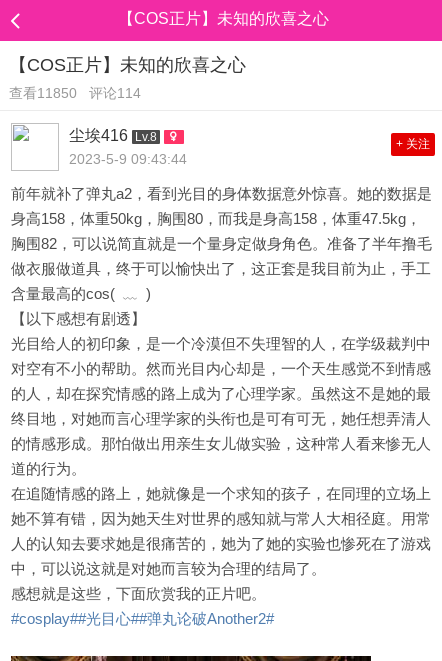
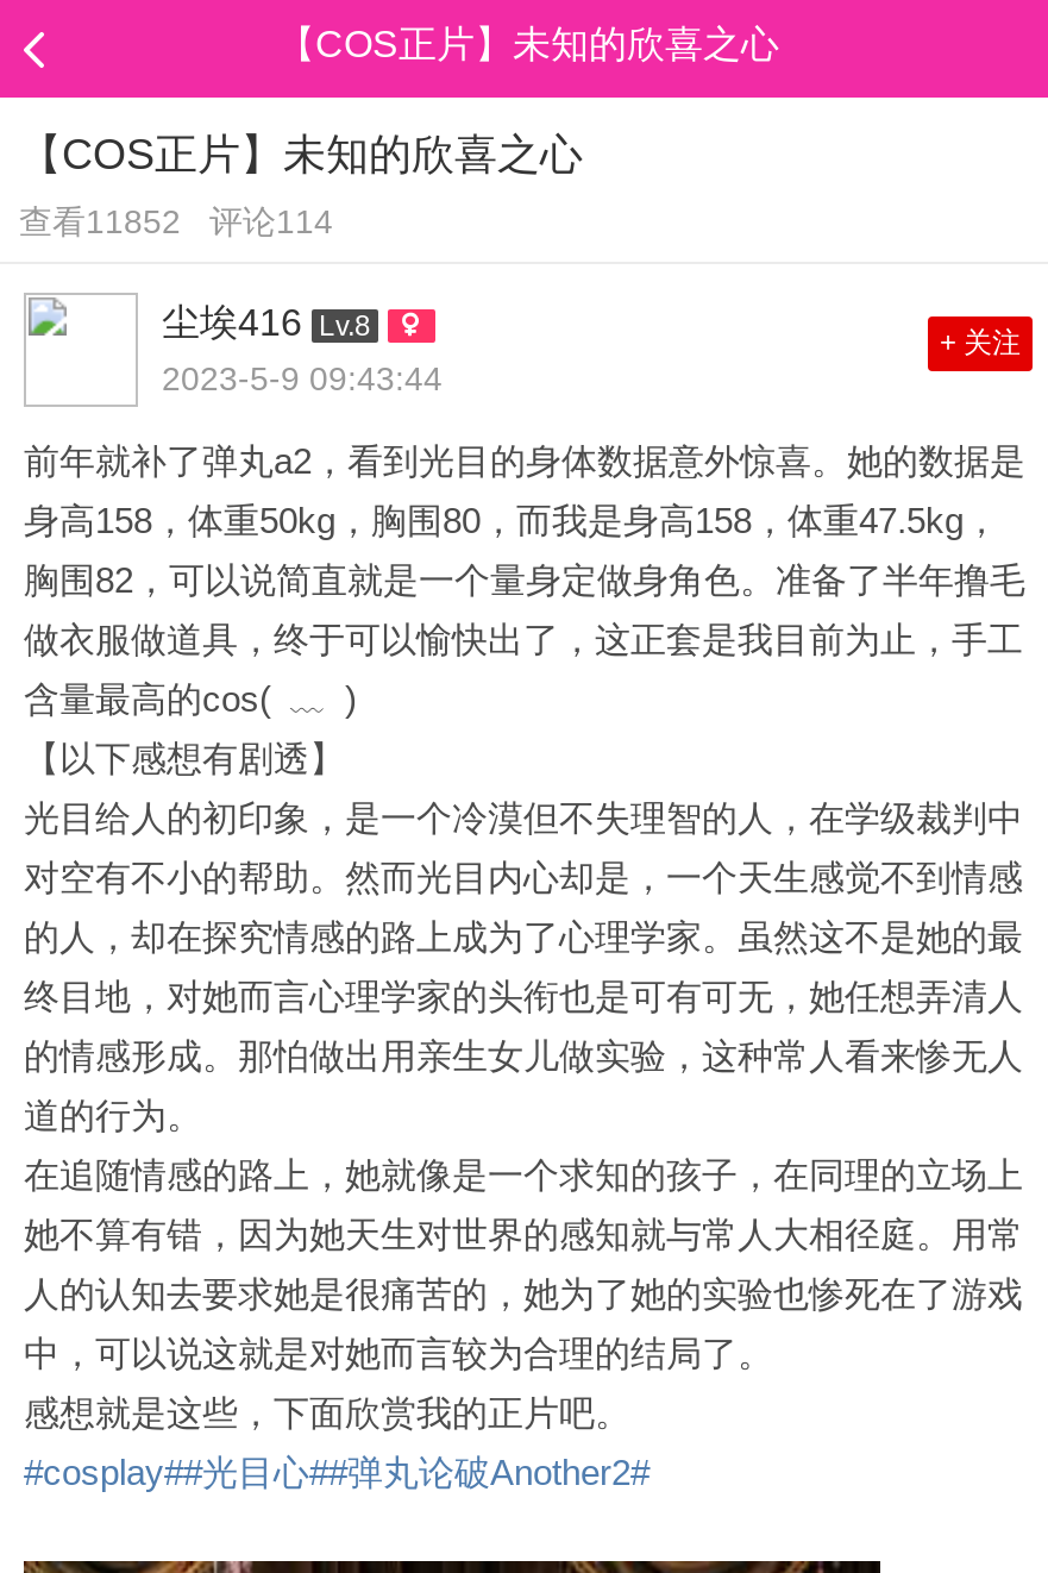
[9,85,141,101] 查看11850 评论114 -> [19,202,333,240] 查看11852 评论114

